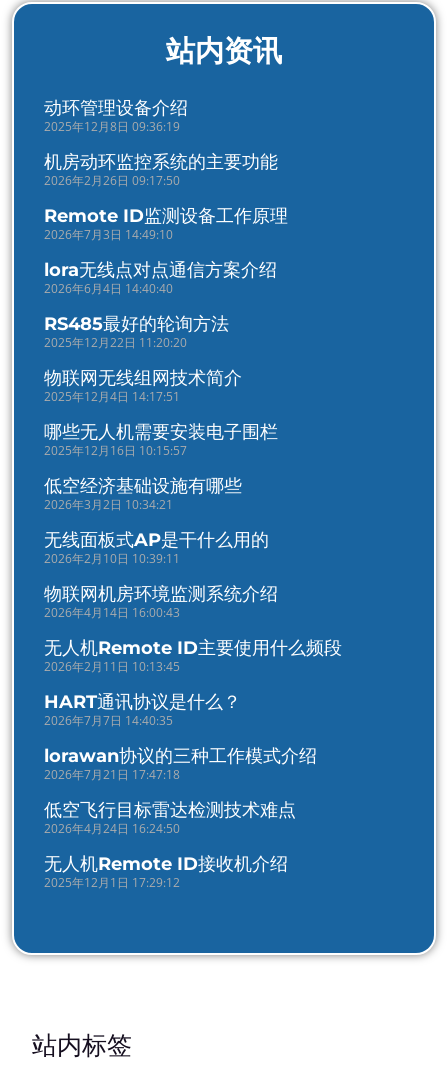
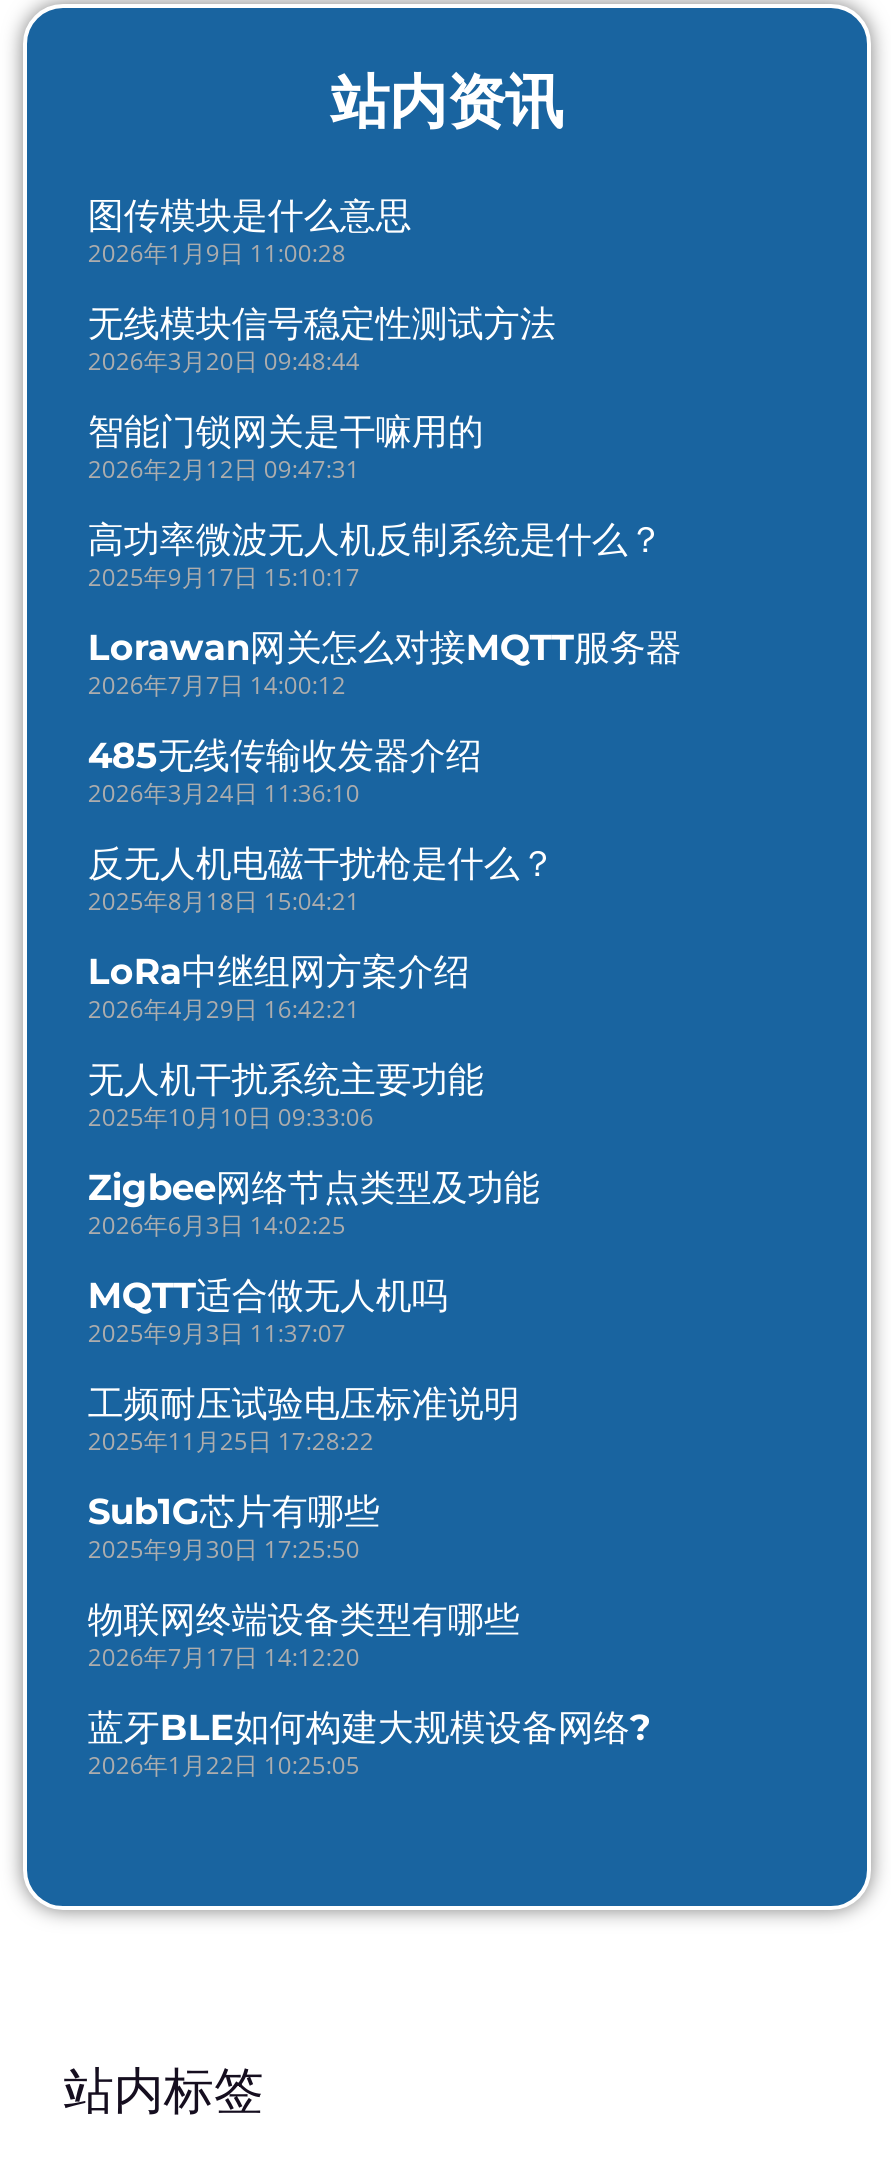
[44,97,188,135] 动环管理设备介绍 | 2025年12月8日 09:36:19 -> [88,195,412,271] 图传模块是什么意思 | 2026年1月9日 11:00:28
[44,151,278,189] 机房动环监控系统的主要功能 | 2026年2月26日 09:17:50 -> [88,303,556,379] 无线模块信号稳定性测试方法 | 2026年3月20日 09:48:44
[44,205,288,243] Remote ID监测设备工作原理 | 2026年7月3日 14:49:10 -> [88,411,484,487] 智能门锁网关是干嘛用的 | 2026年2月12日 09:47:31
[44,259,277,297] lora无线点对点通信方案介绍 | 2026年6月4日 14:40:40 -> [88,519,664,595] 高功率微波无人机反制系统是什么？ | 2025年9月17日 15:10:17
[44,313,229,351] RS485最好的轮询方法 | 2025年12月22日 11:20:20 -> [88,627,682,703] Lorawan网关怎么对接MQTT服务器 | 2026年7月7日 14:00:12
[44,367,242,405] 物联网无线组网技术简介 | 2025年12月4日 14:17:51 -> [88,735,482,811] 485无线传输收发器介绍 | 2026年3月24日 11:36:10
[44,421,278,459] 哪些无人机需要安装电子围栏 | 2025年12月16日 10:15:57 -> [88,843,556,919] 反无人机电磁干扰枪是什么？ | 2025年8月18日 15:04:21
[44,475,242,513] 低空经济基础设施有哪些 | 2026年3月2日 10:34:21 -> [88,951,470,1027] LoRa中继组网方案介绍 | 2026年4月29日 16:42:21
[44,529,269,567] 无线面板式AP是干什么用的 | 2026年2月10日 10:39:11 -> [88,1059,484,1135] 无人机干扰系统主要功能 | 2025年10月10日 09:33:06
[44,583,278,621] 物联网机房环境监测系统介绍 | 2026年4月14日 16:00:43 -> [88,1167,540,1243] Zigbee网络节点类型及功能 | 2026年6月3日 14:02:25
[44,637,342,675] 无人机Remote ID主要使用什么频段 | 2026年2月11日 10:13:45 -> [88,1275,448,1351] MQTT适合做无人机吗 | 2025年9月3日 11:37:07
[44,691,241,729] HART通讯协议是什么？ | 2026年7月7日 14:40:35 -> [88,1383,520,1459] 工频耐压试验电压标准说明 | 2025年11月25日 17:28:22
[44,745,317,783] lorawan协议的三种工作模式介绍 | 2026年7月21日 17:47:18 -> [88,1491,380,1567] Sub1G芯片有哪些 | 2025年9月30日 17:25:50
[44,799,296,837] 低空飞行目标雷达检测技术难点 | 2026年4月24日 16:24:50 -> [88,1599,520,1675] 物联网终端设备类型有哪些 | 2026年7月17日 14:12:20
[44,853,288,891] 无人机Remote ID接收机介绍 | 2025年12月1日 17:29:12 -> [88,1707,652,1783] 蓝牙BLE如何构建大规模设备网络? | 2026年1月22日 10:25:05

